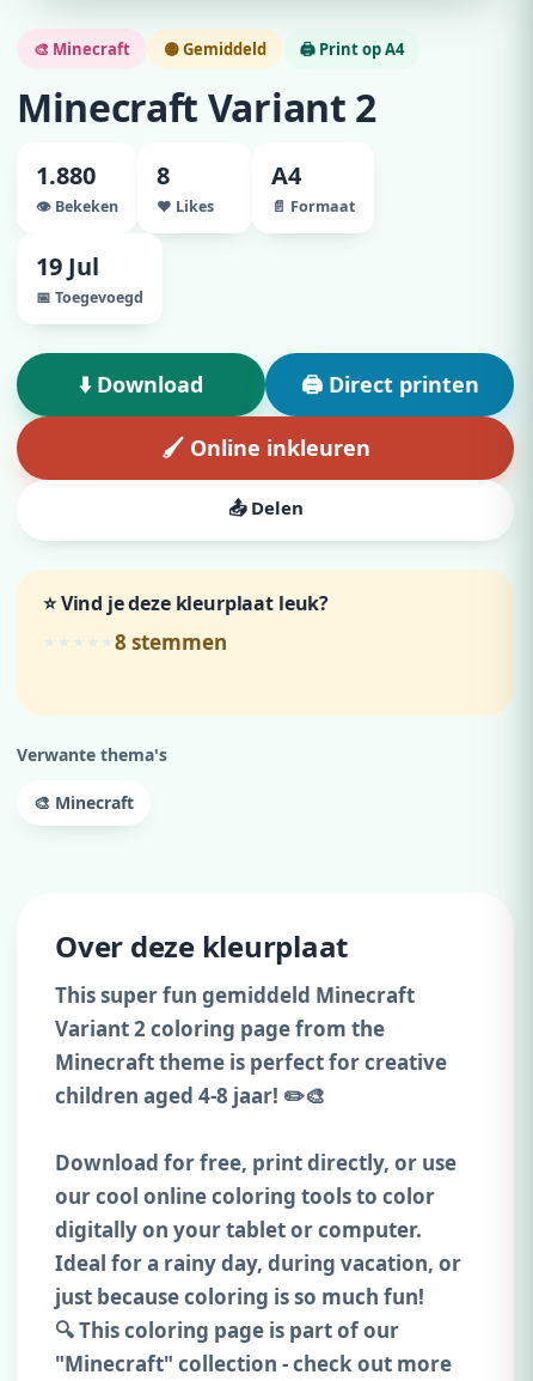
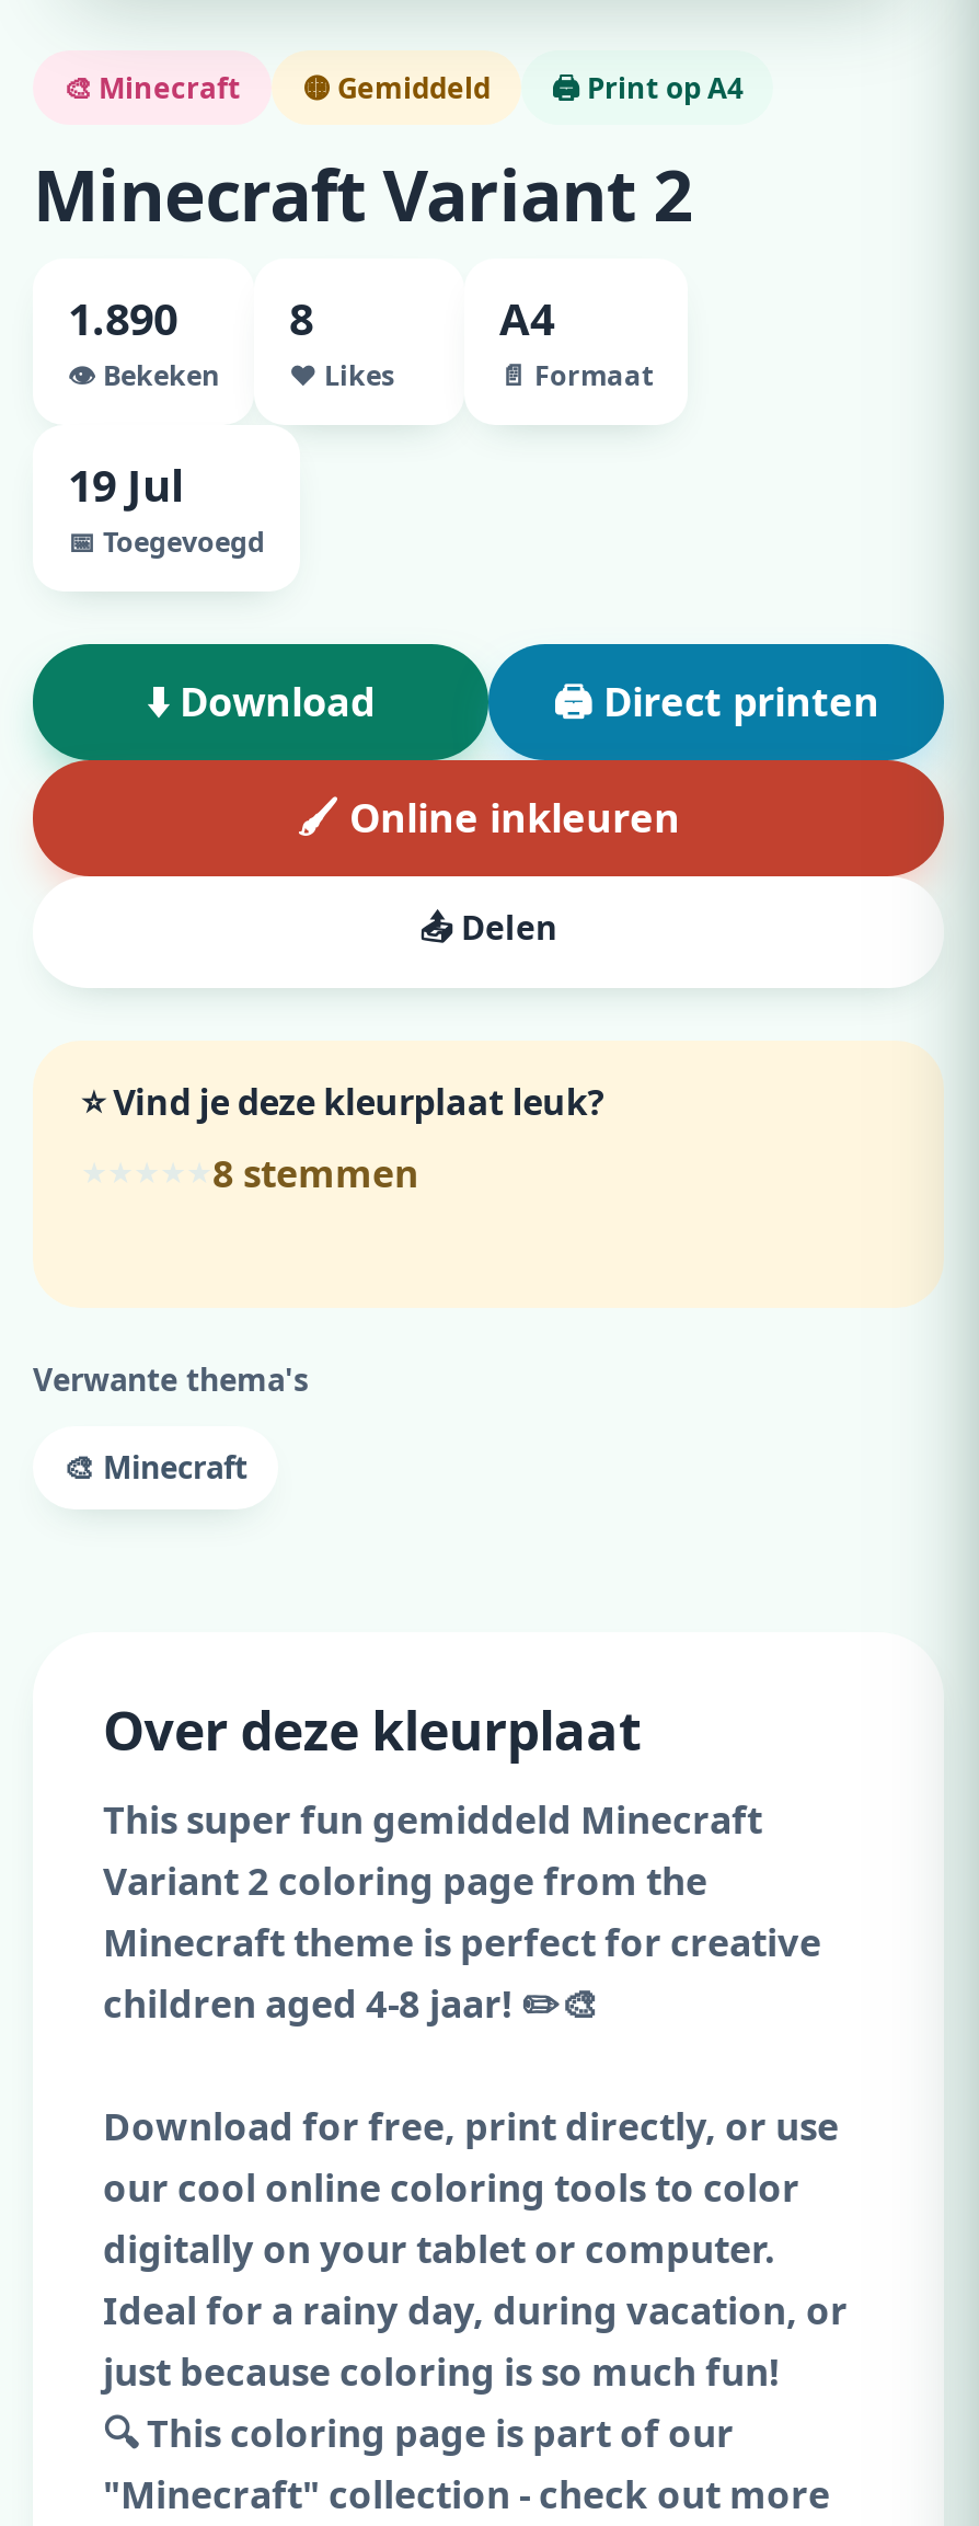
[36,159,170,191] 1.880 8 -> [68,289,313,348] 1.890 8

